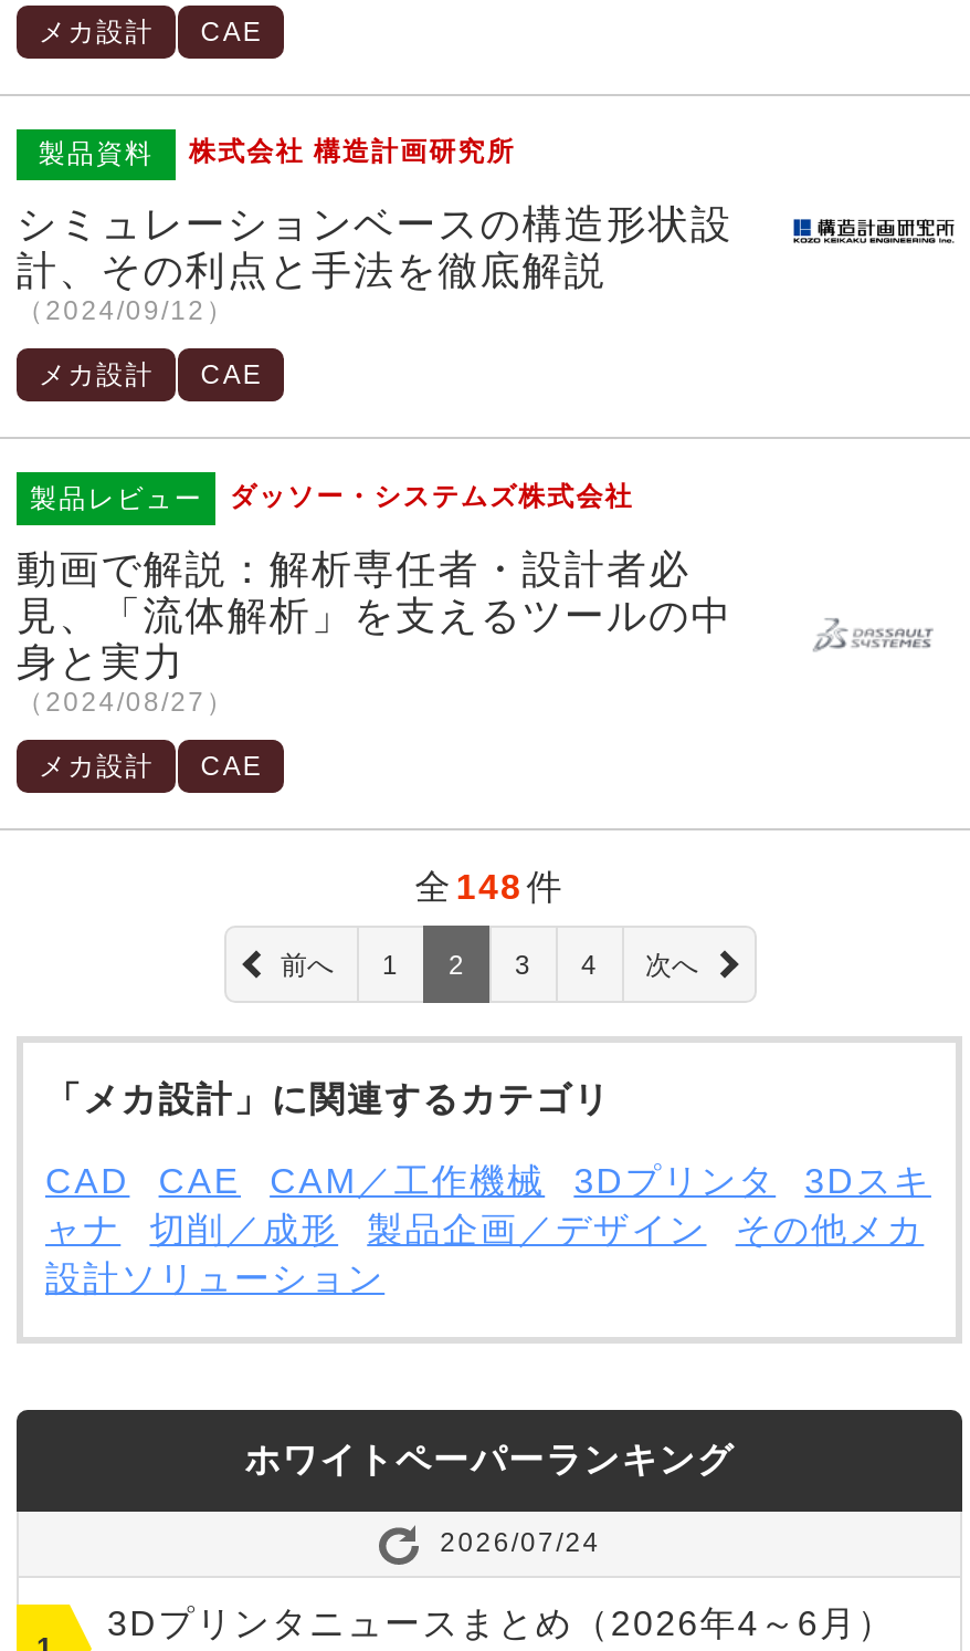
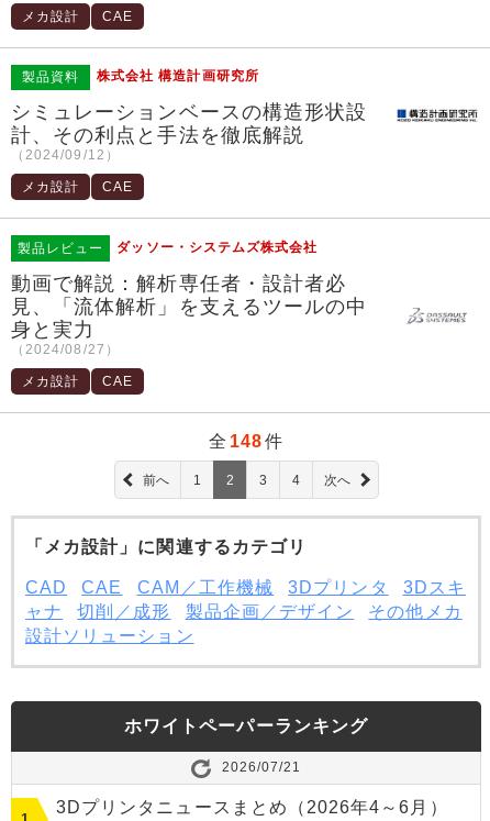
[440,1528,601,1559] 2026/07/24 -> [222,760,301,775] 2026/07/21

